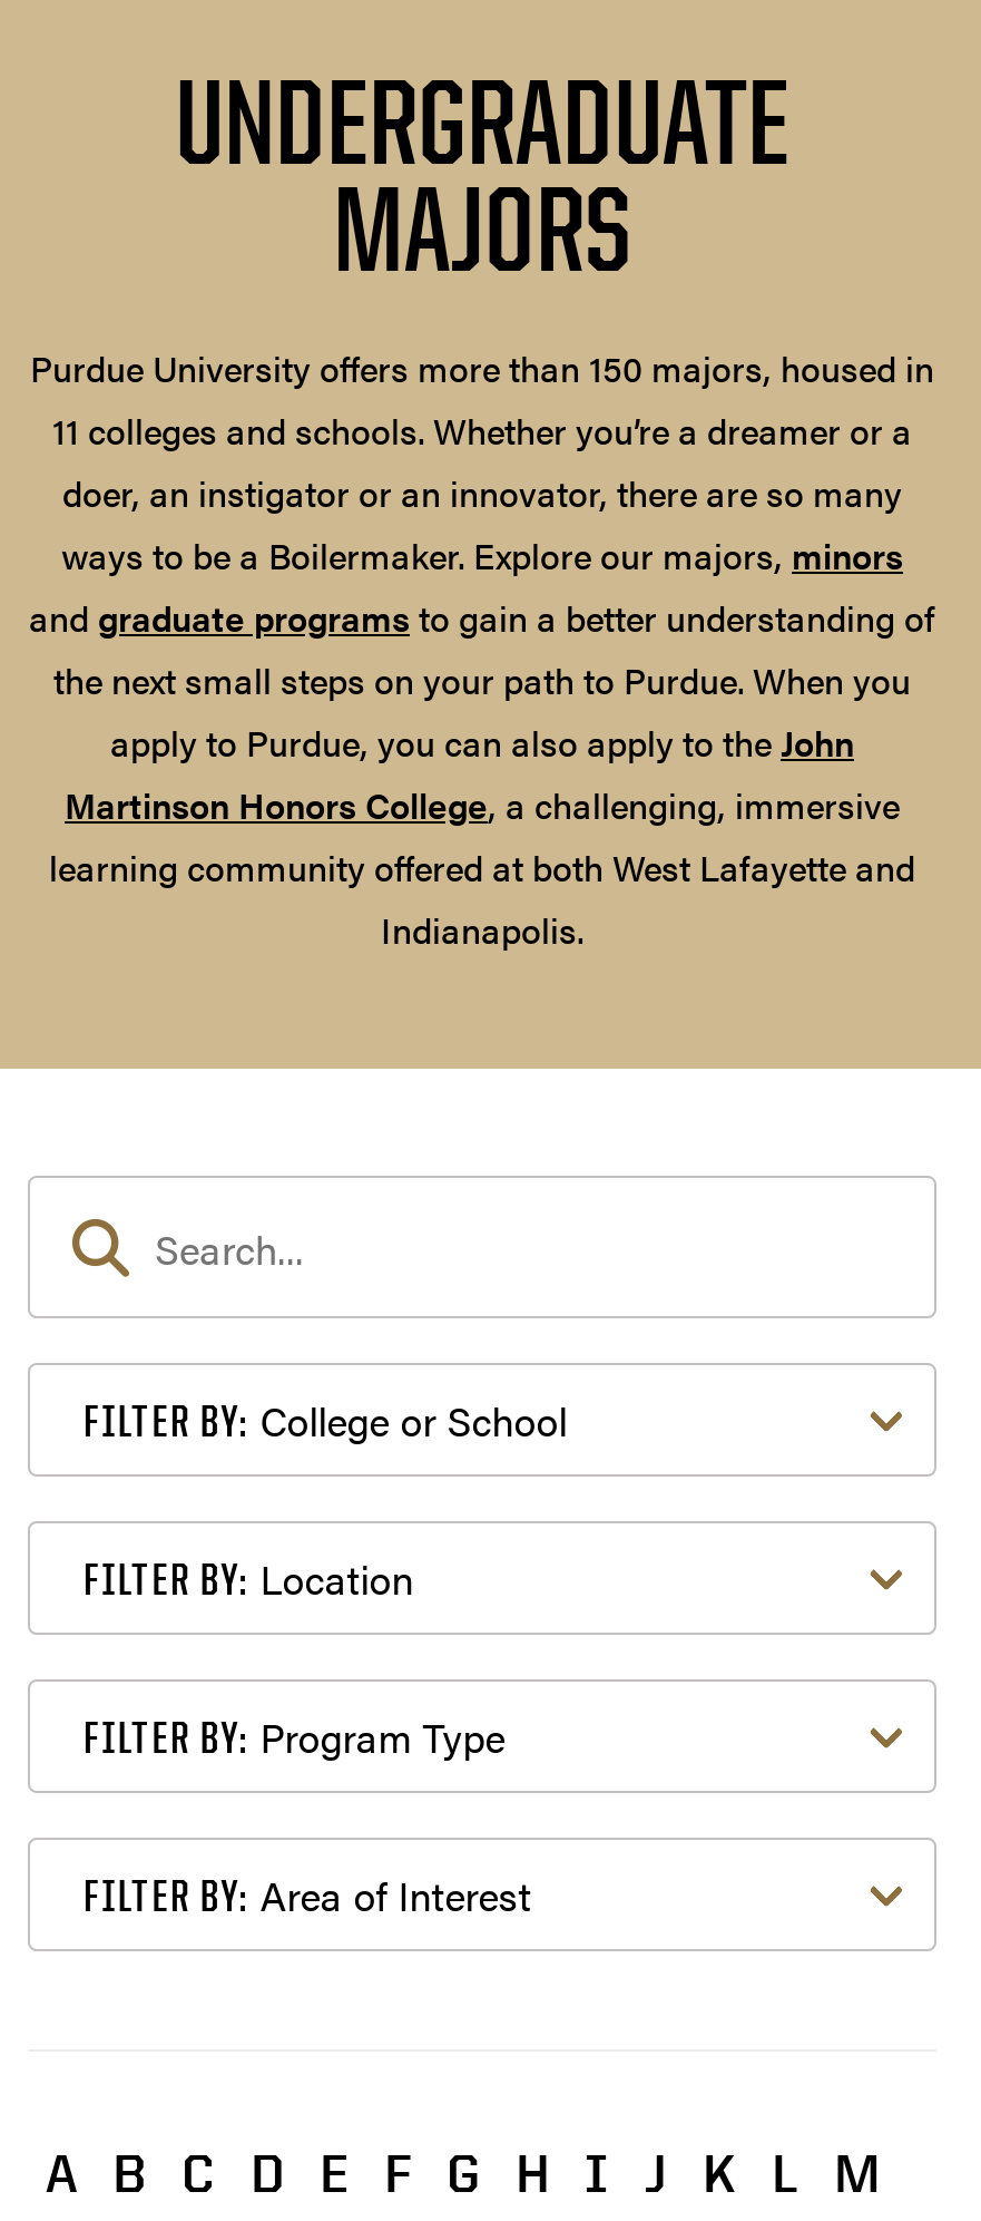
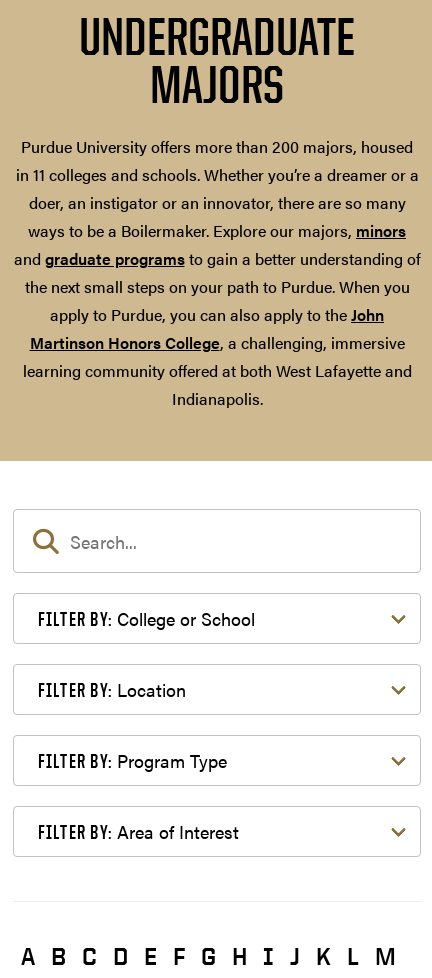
[30,343,934,456] Purdue University offers more than 150 majors, housed in | 11 colleges and schools. Whether you’re a dreamer or a -> [15,135,418,186] Purdue University offers more than 200 majors, housed | in 11 colleges and schools. Whether you’re a dreamer or a

